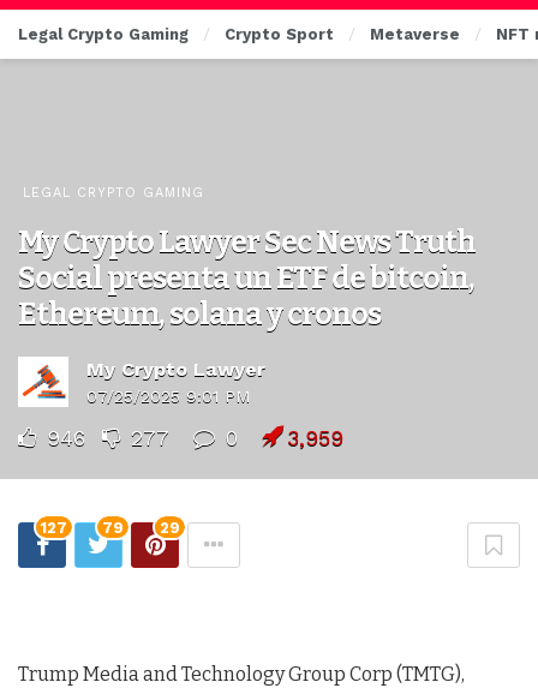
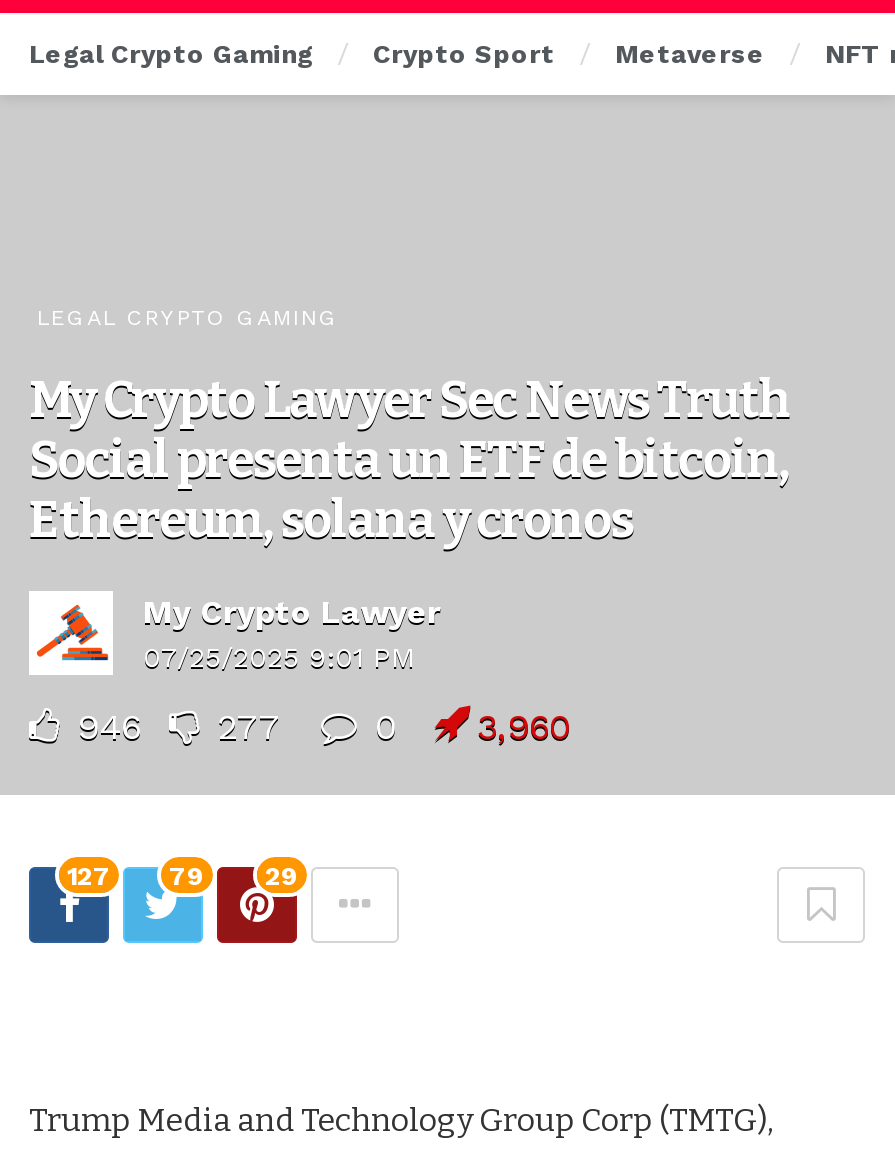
[287,425,343,450] 3,959 -> [477,705,569,747] 3,960

